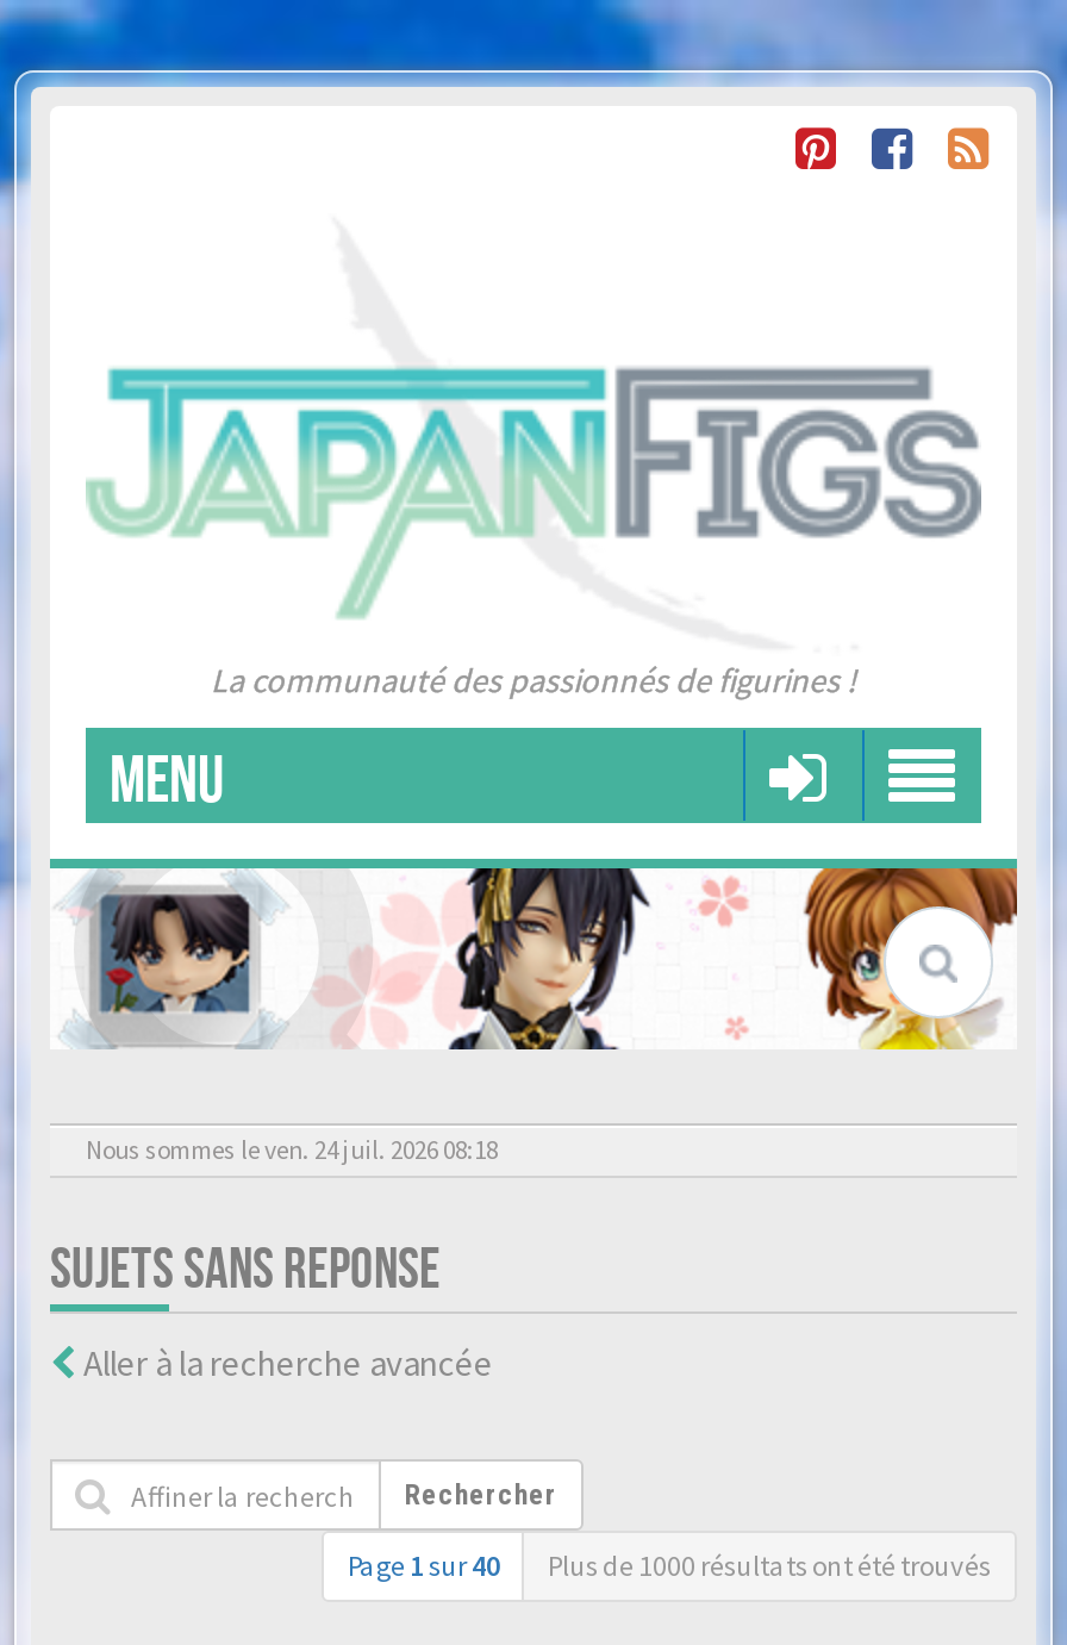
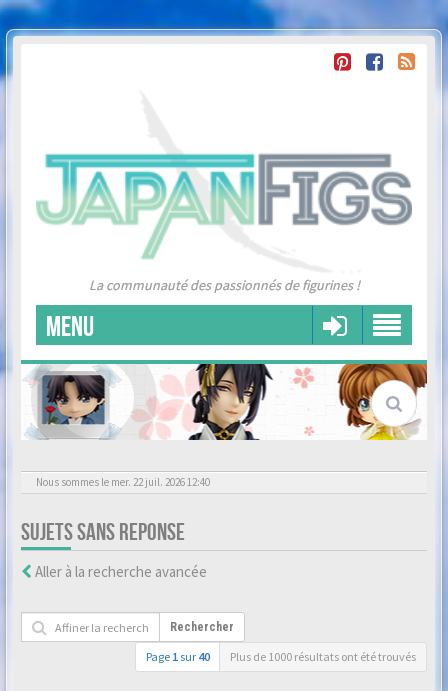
[86,1133,498,1166] Nous sommes le ven. 24 juil. 2026 08:18 -> [36,475,210,489] Nous sommes le mer. 22 juil. 2026 12:40

